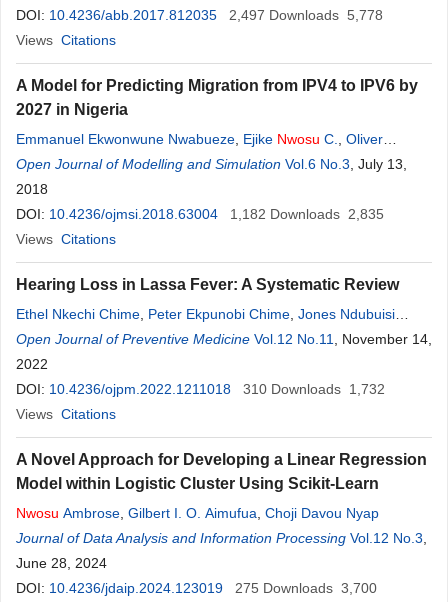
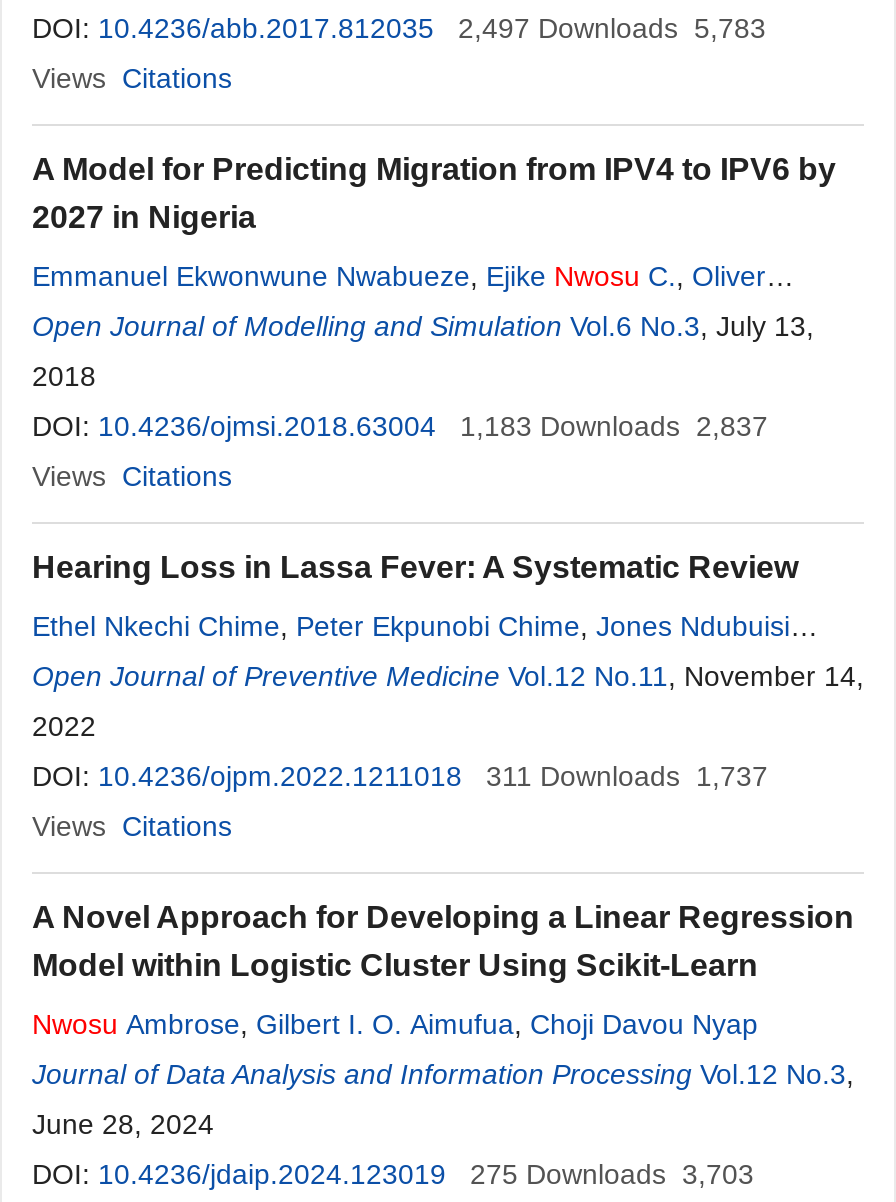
[16,7,383,23] DOI: 10.4236/abb.2017.812035 2,497 Downloads 5,778 -> [32,12,766,44] DOI: 10.4236/abb.2017.812035 2,497 Downloads 5,783
[16,206,384,222] DOI: 10.4236/ojmsi.2018.63004 1,182 Downloads 2,835 -> [32,410,768,442] DOI: 10.4236/ojmsi.2018.63004 1,183 Downloads 2,837
[16,381,385,397] DOI: 10.4236/ojpm.2022.1211018 310 Downloads 1,732 -> [32,760,768,792] DOI: 10.4236/ojpm.2022.1211018 311 Downloads 1,737
[16,580,377,596] DOI: 10.4236/jdaip.2024.123019 275 Downloads 3,700 -> [32,1158,754,1190] DOI: 10.4236/jdaip.2024.123019 275 Downloads 3,703

